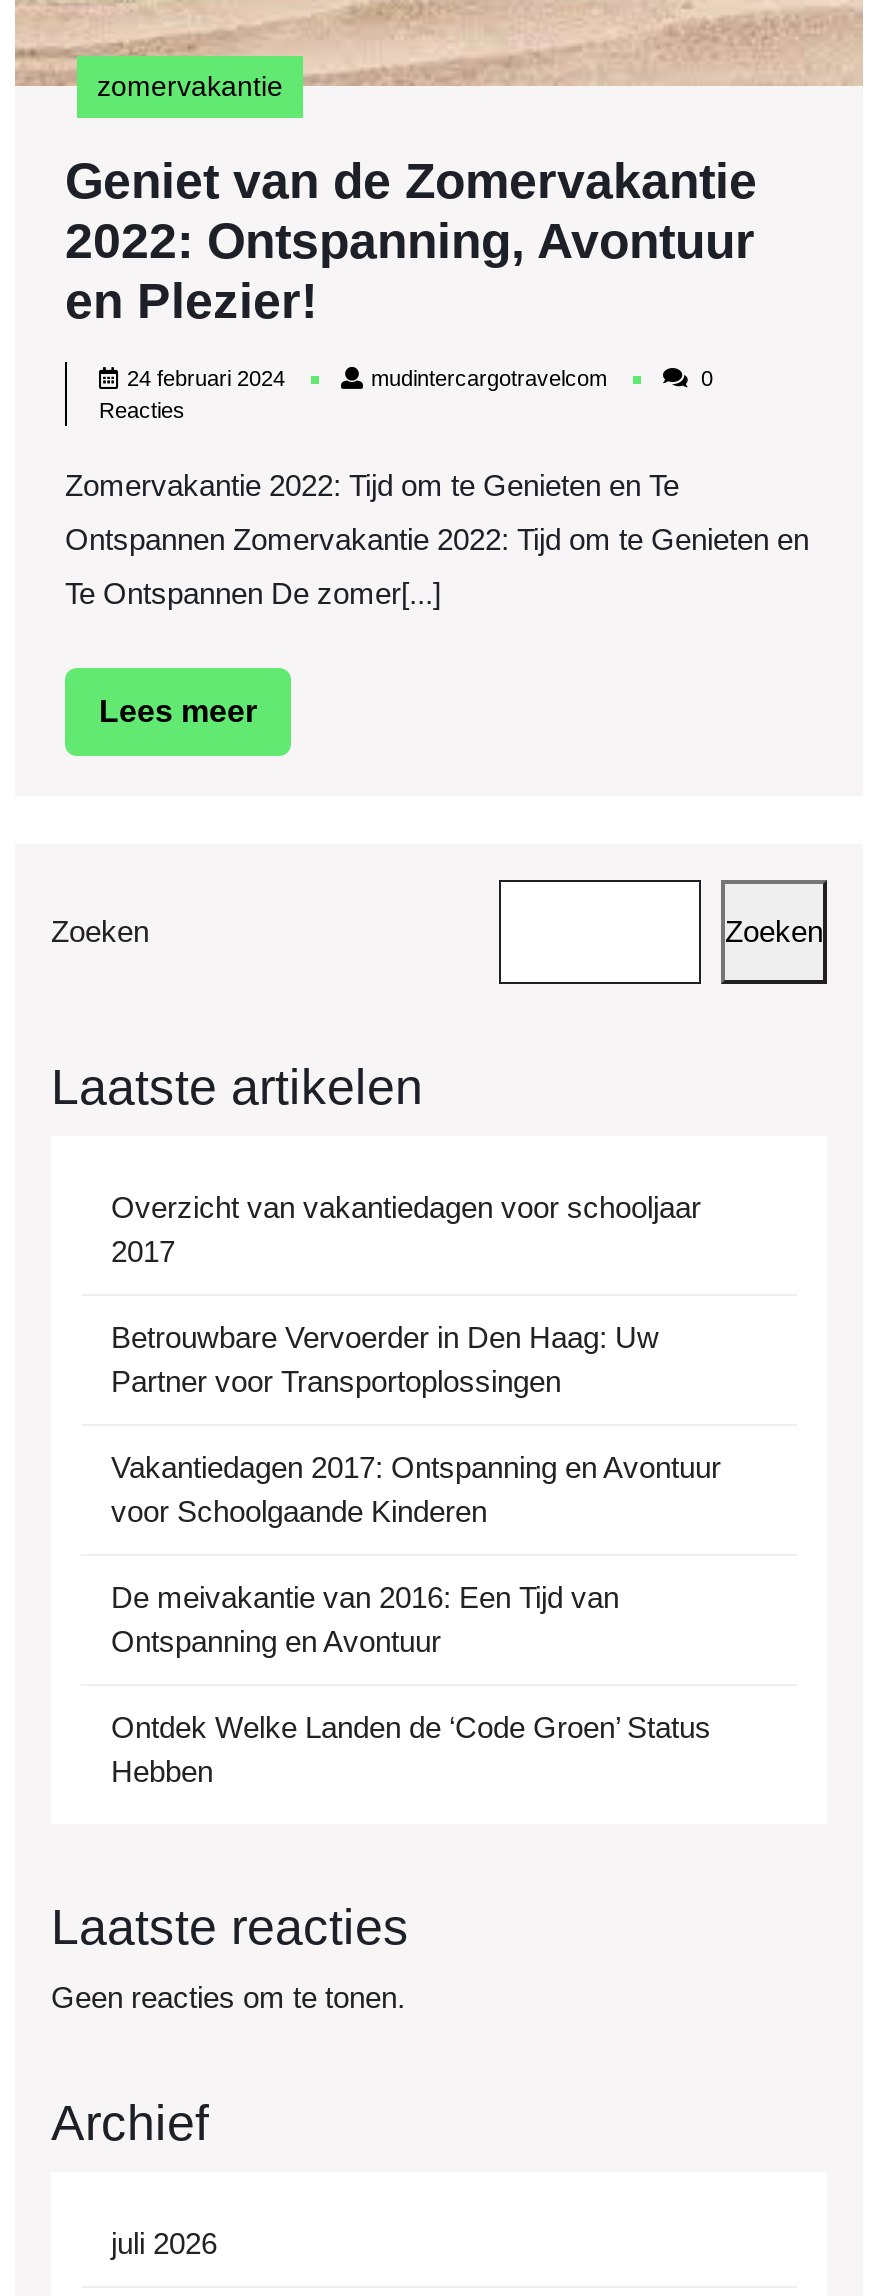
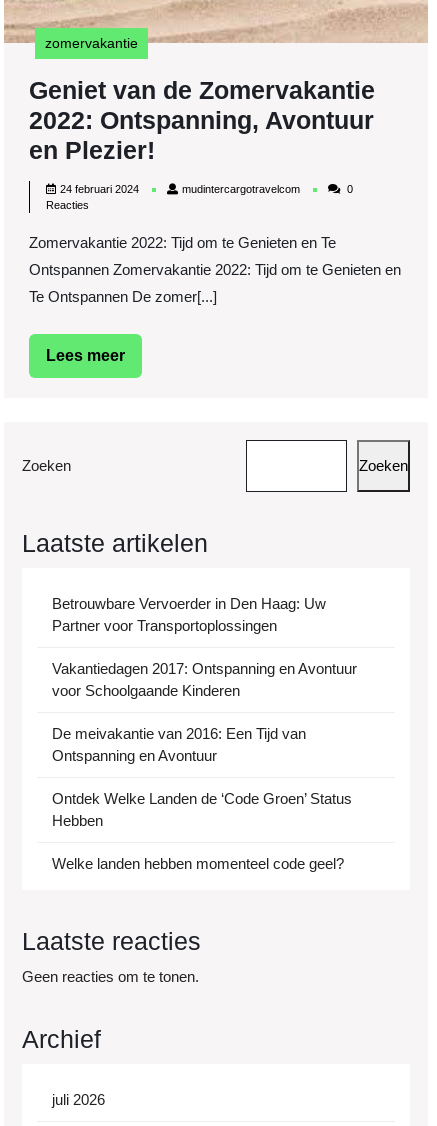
[111,1191,701,1269] Overzicht van vakantiedagen voor schooljaar | 2017 -> none
moved [111,1321,721,1789] -> [52,595,357,829]: Betrouwbare Vervoerder in Den Haag: Uw | Partner voor Transportoplossingen | Vakantiedagen 2017: Ontspanning en Avontuur | voor Schoolgaande Kinderen | De meivakantie van 2016: Een Tijd van | Ontspanning en Avontuur | Ontdek Welke Landen de ‘Code Groen’ Status | Hebben
none -> [52,855,344,872] Welke landen hebben momenteel code geel?

